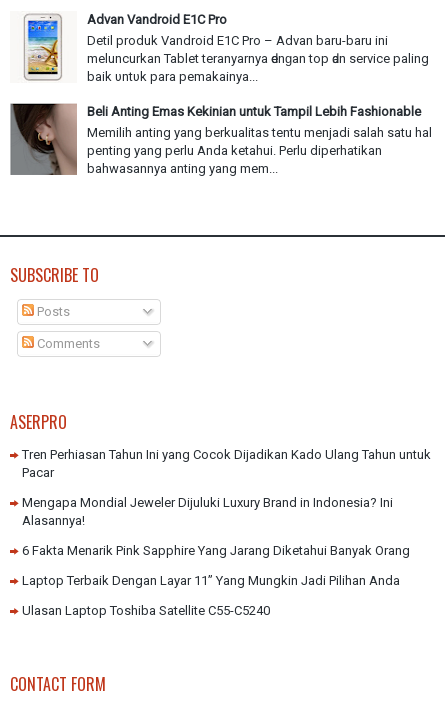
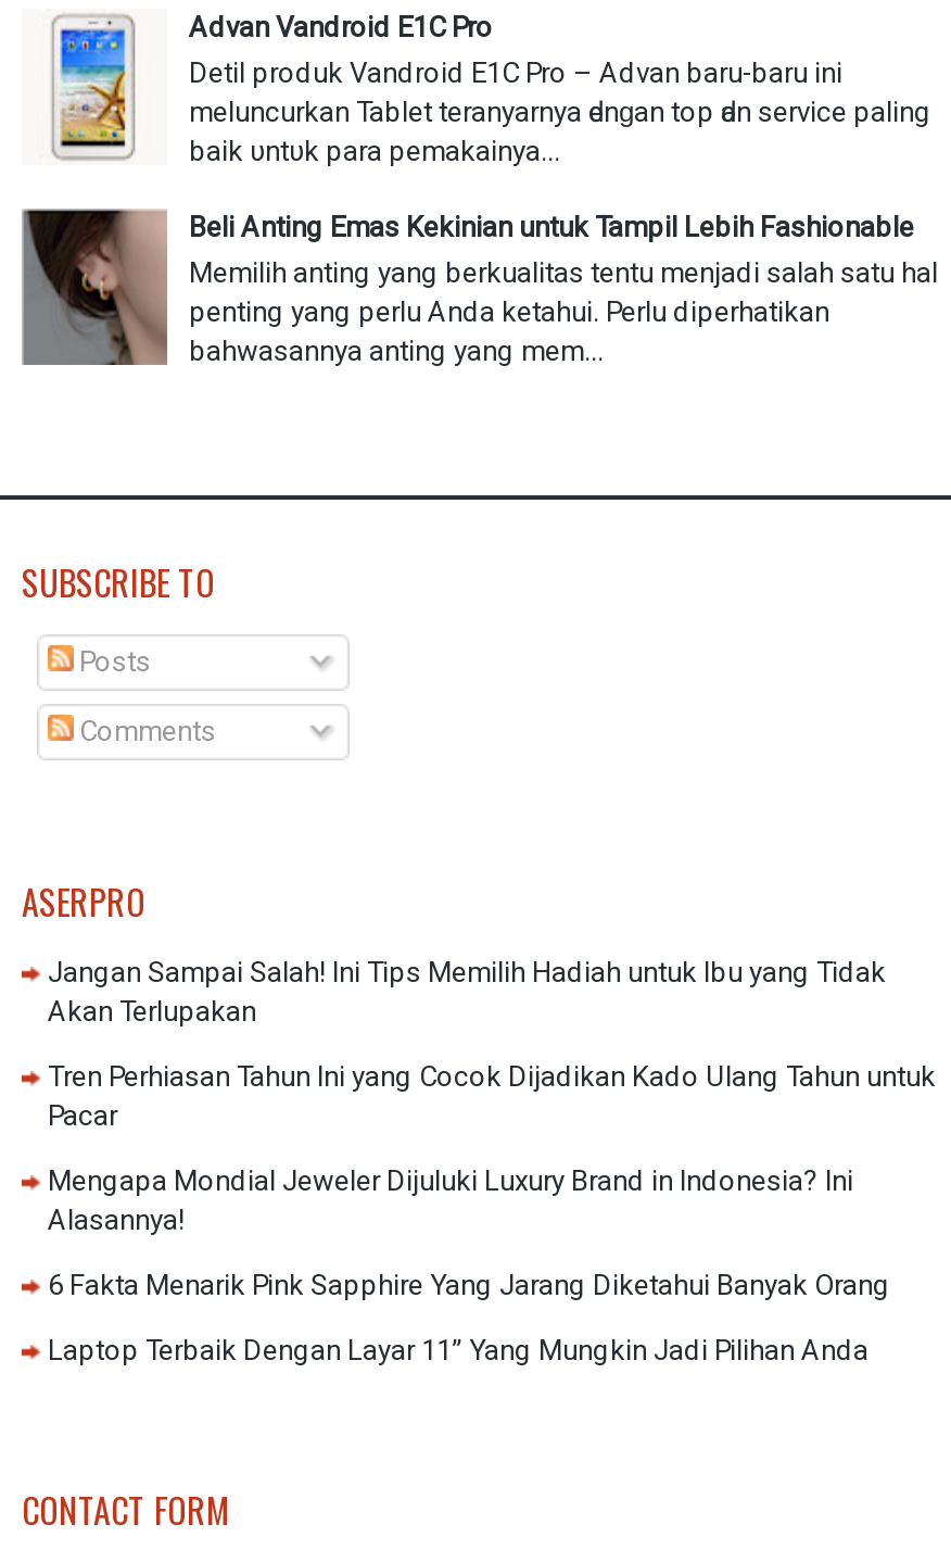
none -> [48,956,886,1027] Jangan Sampai Salah! Ini Tips Memilih Hadiah untuk Ibu yang Tidak | Akan Terlupakan
moved [22,447,431,588] -> [48,1060,936,1366]: Tren Perhiasan Tahun Ini yang Cocok Dijadikan Kado Ulang Tahun untuk | Pacar | Mengapa Mondial Jeweler Dijuluki Luxury Brand in Indonesia? Ini | Alasannya! | 6 Fakta Menarik Pink Sapphire Yang Jarang Diketahui Banyak Orang | Laptop Terbaik Dengan Layar 11” Yang Mungkin Jadi Pilihan Anda
[22,603,270,618] Ulasan Laptop Toshiba Satellite C55-C5240 -> none

